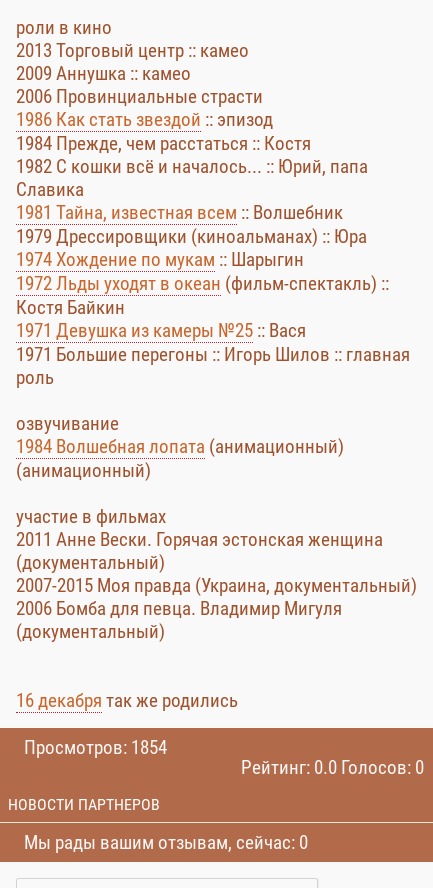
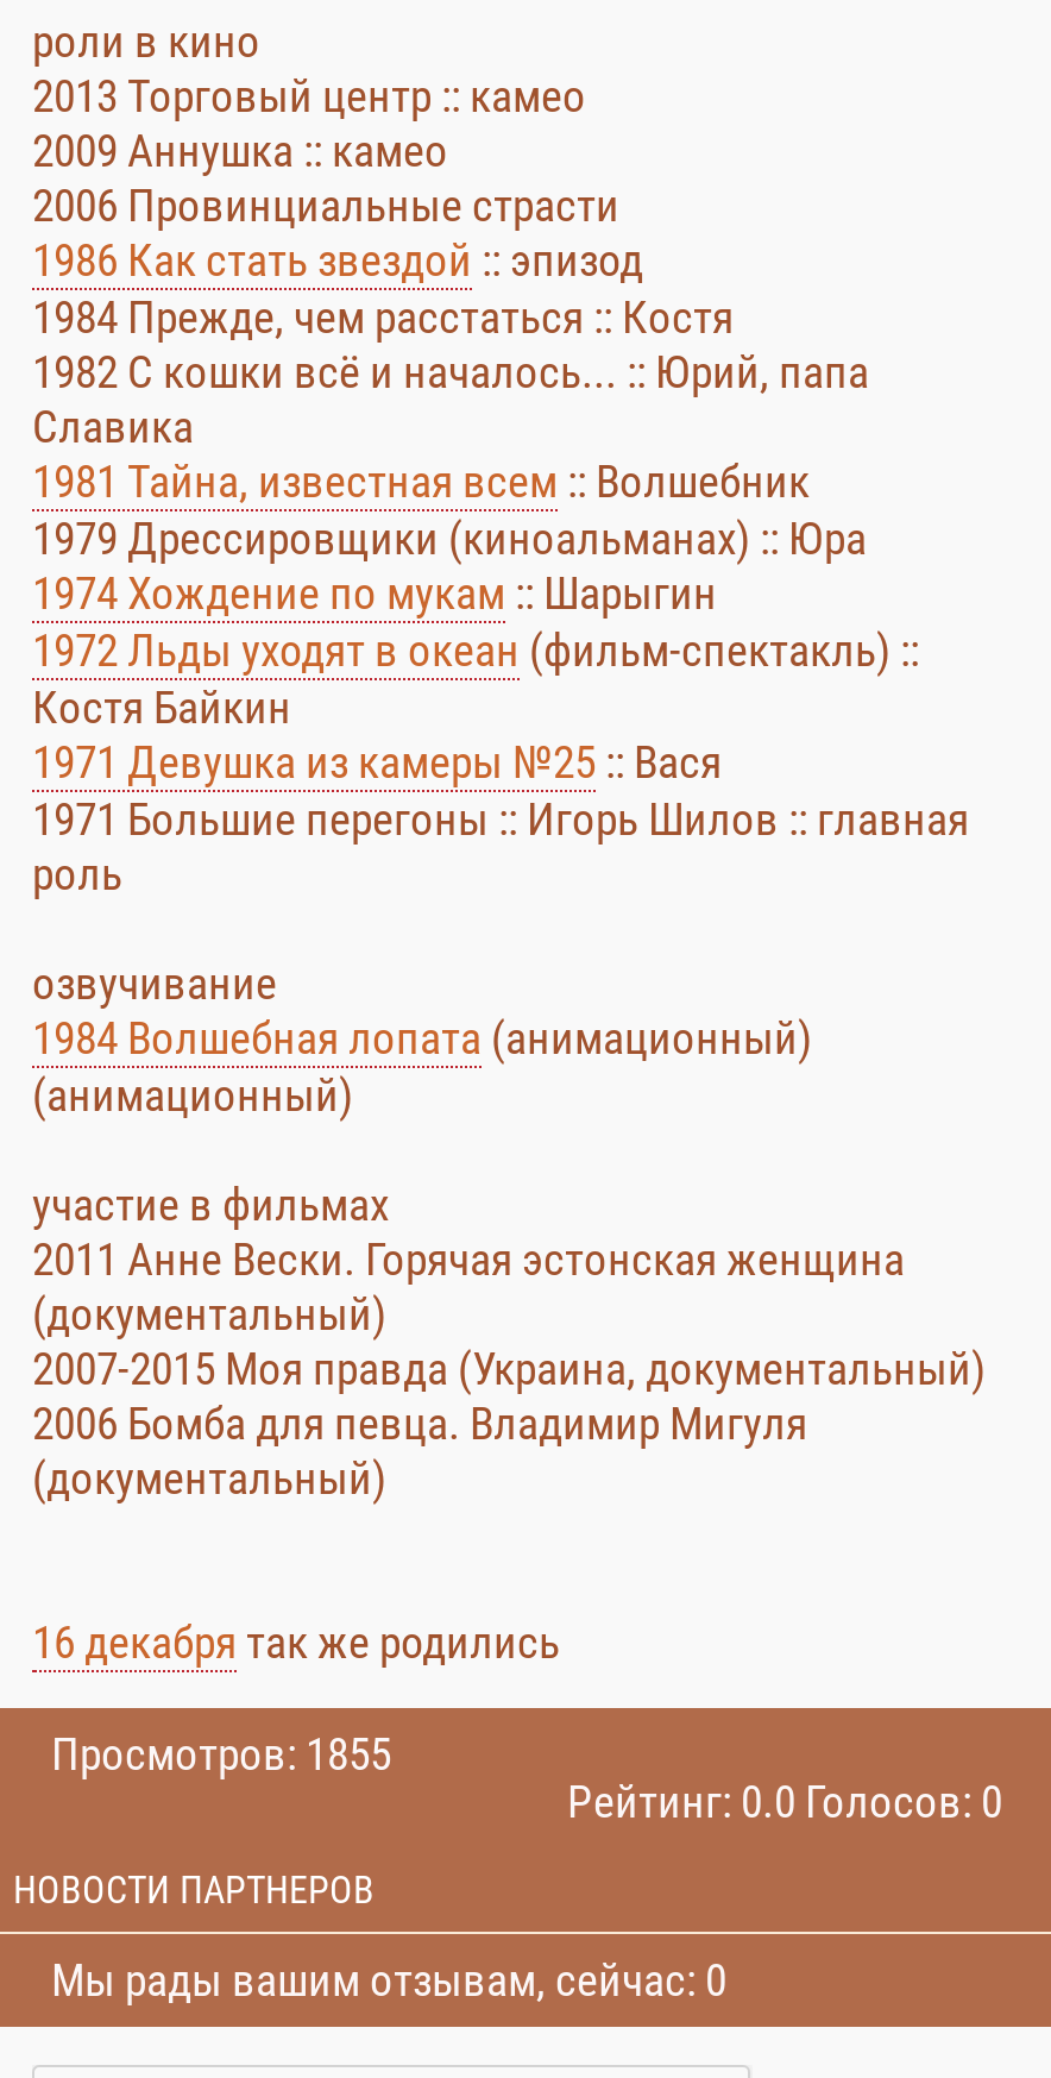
[24,736,167,759] Просмотров: 1854 -> [51,1727,391,1782] Просмотров: 1855

